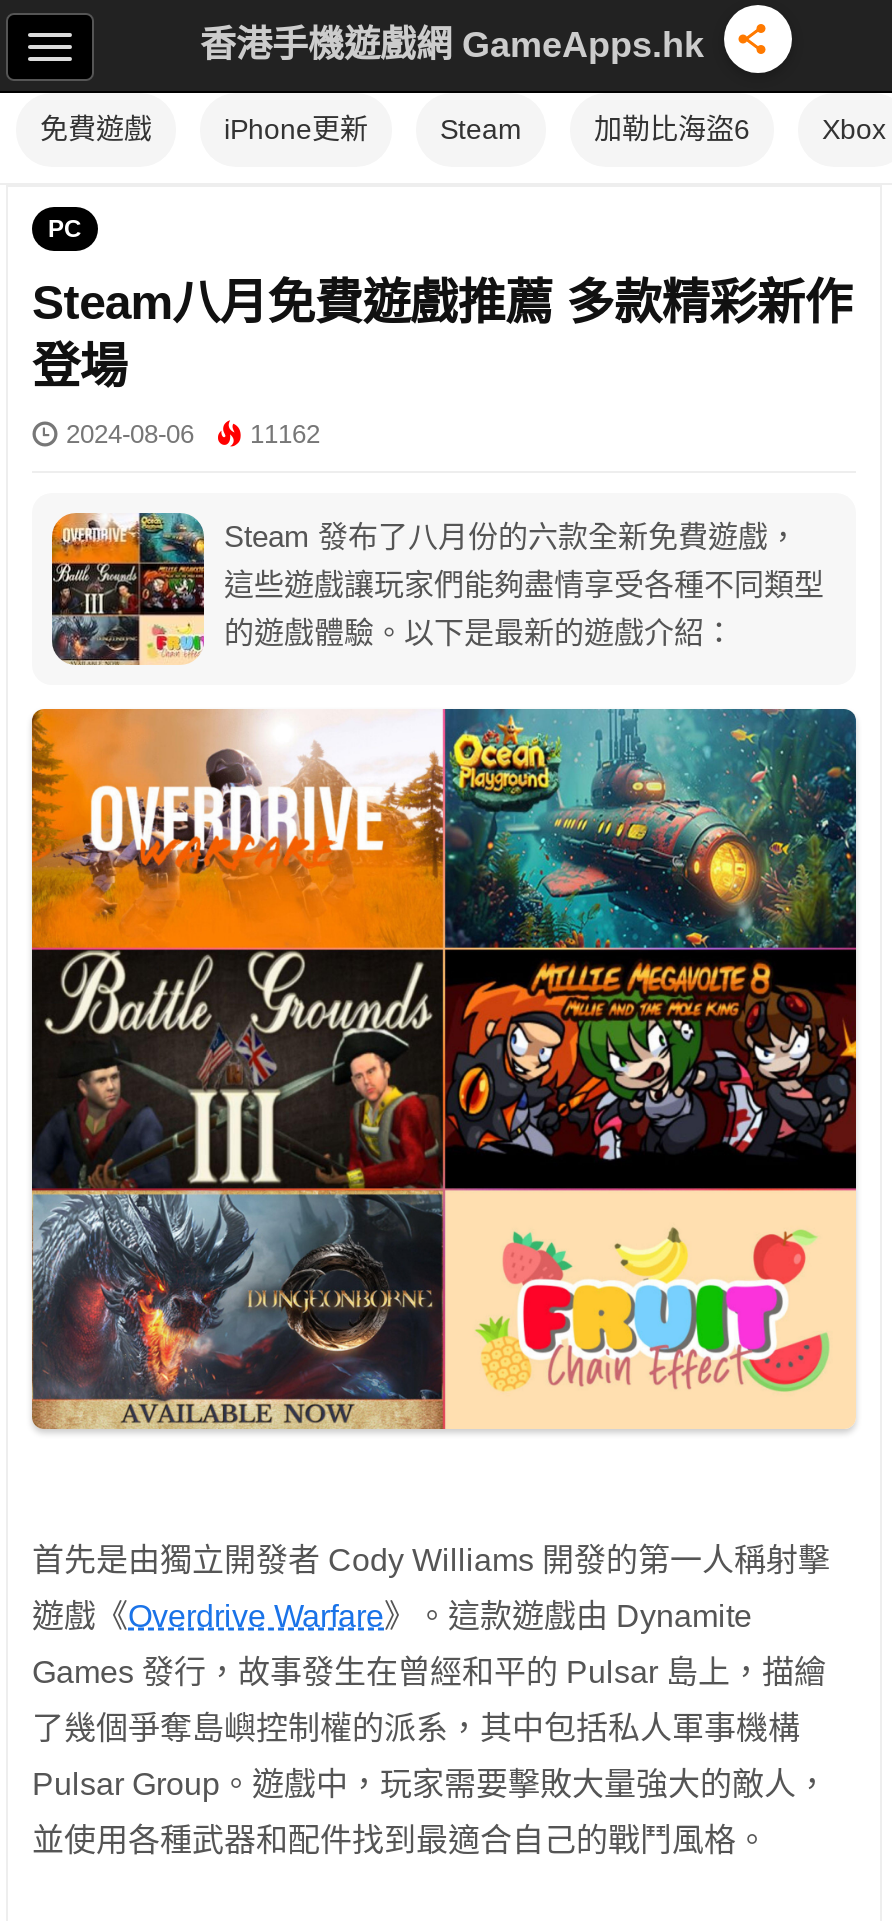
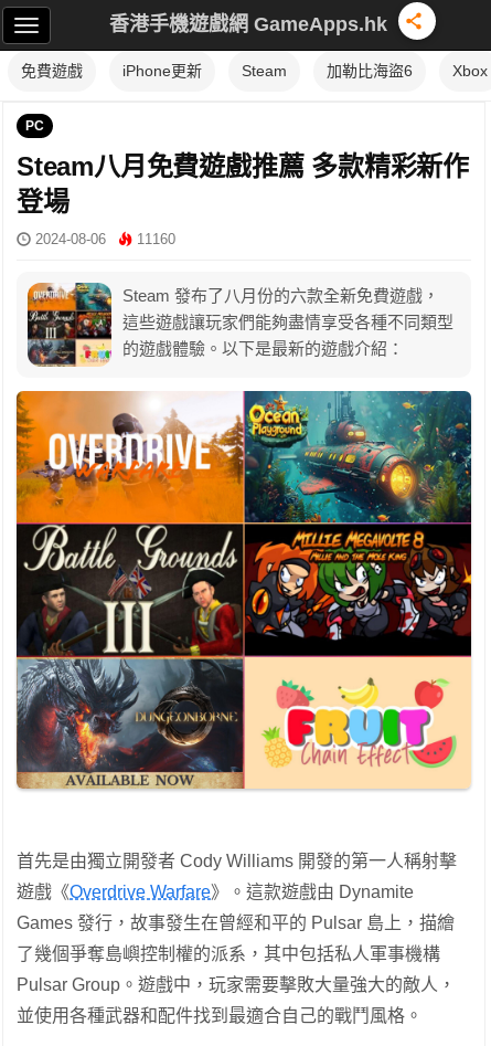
[66,419,320,449] 2024-08-06 11162 -> [35,231,175,247] 2024-08-06 11160

